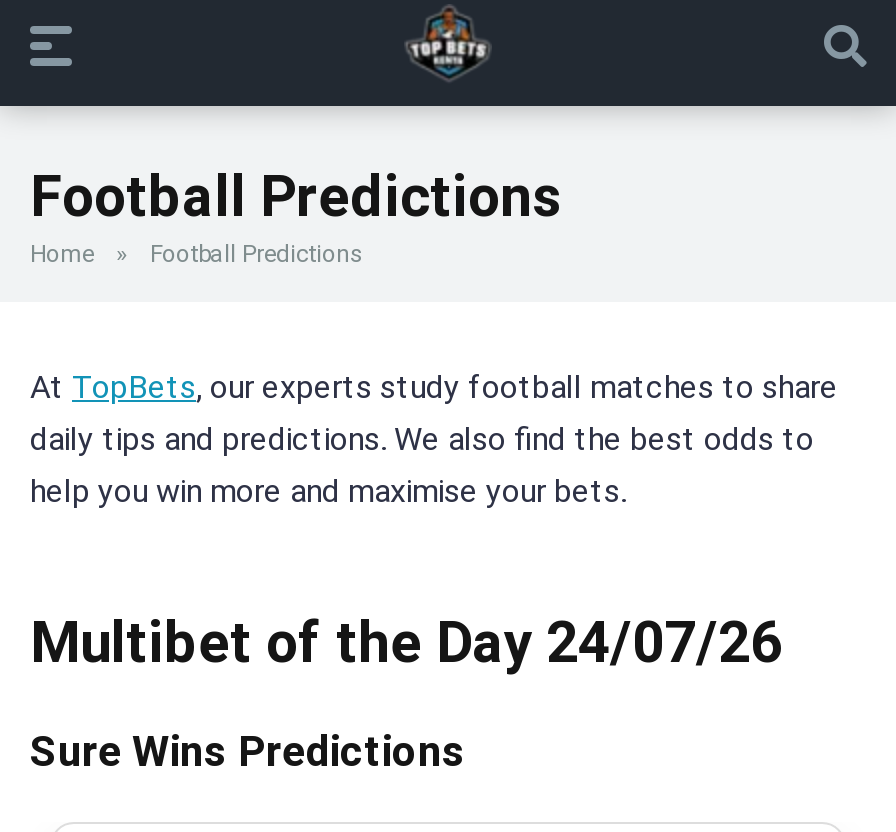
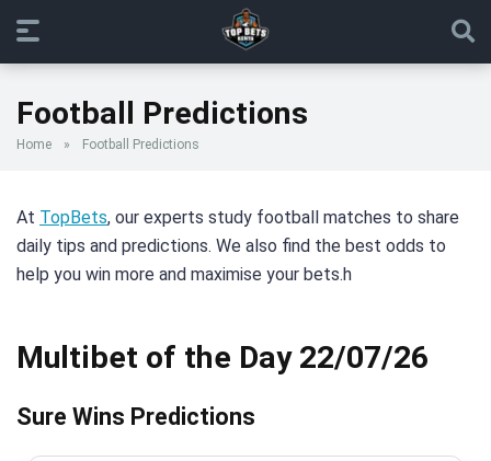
[30,472,626,510] help you win more and maximise your bets. -> [16,264,352,285] help you win more and maximise your bets.h
[30,611,782,677] Multibet of the Day 24/07/26 -> [16,340,429,376] Multibet of the Day 22/07/26

